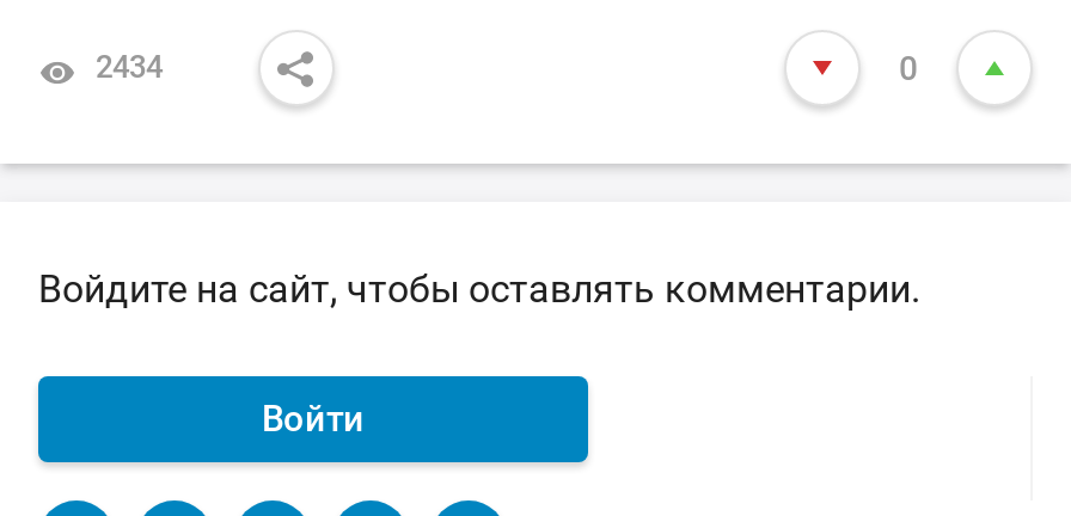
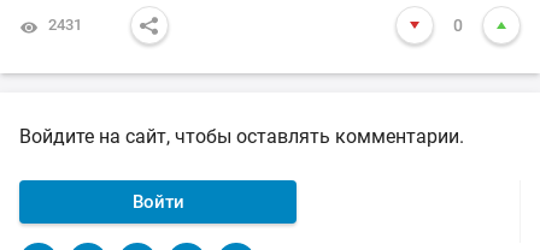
[96,50,163,86] 2434 -> [48,16,82,34] 2431

